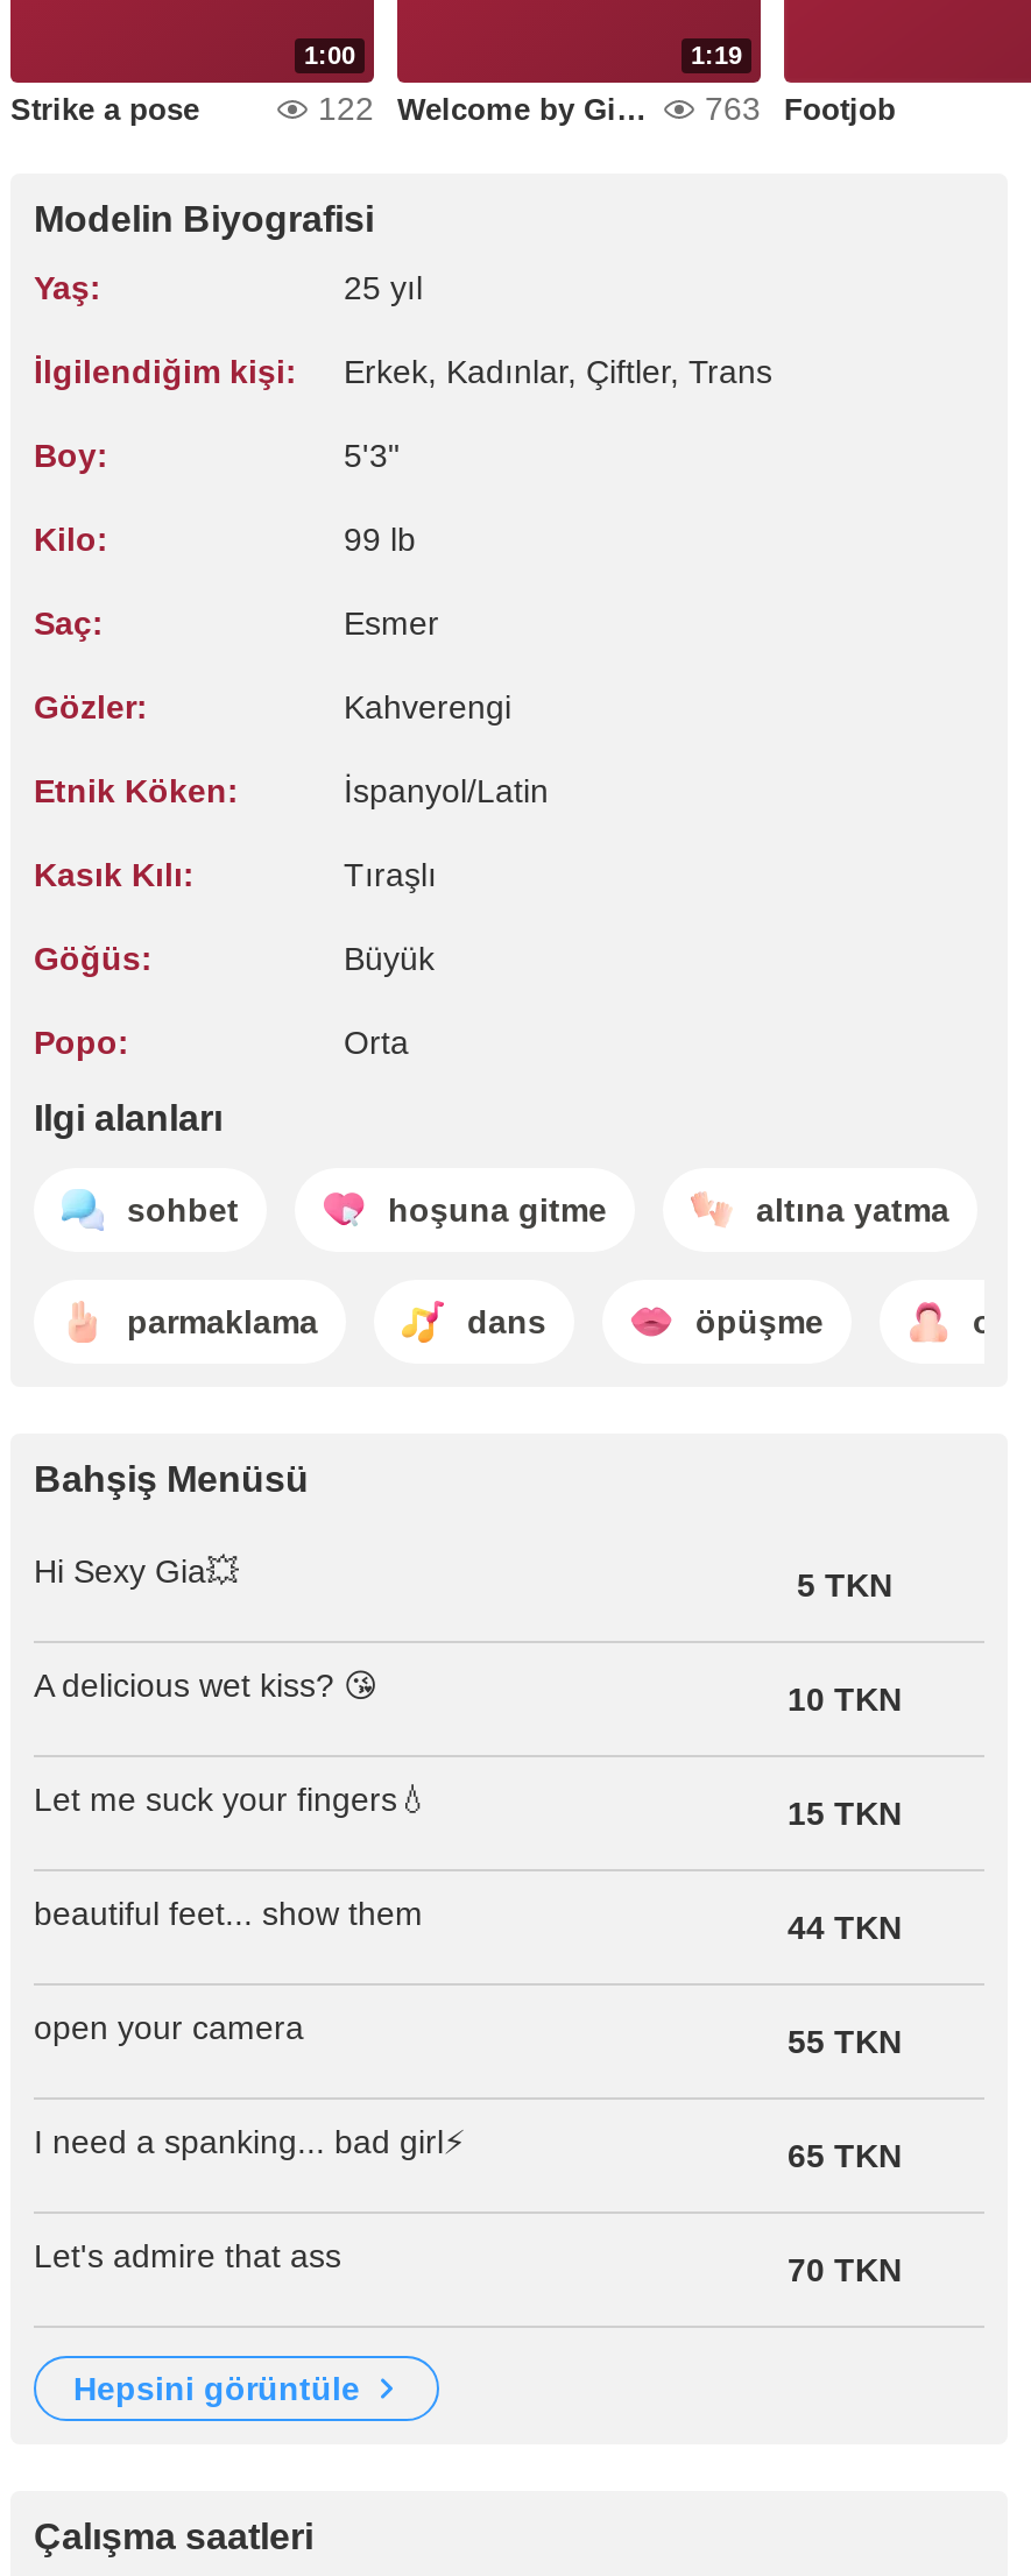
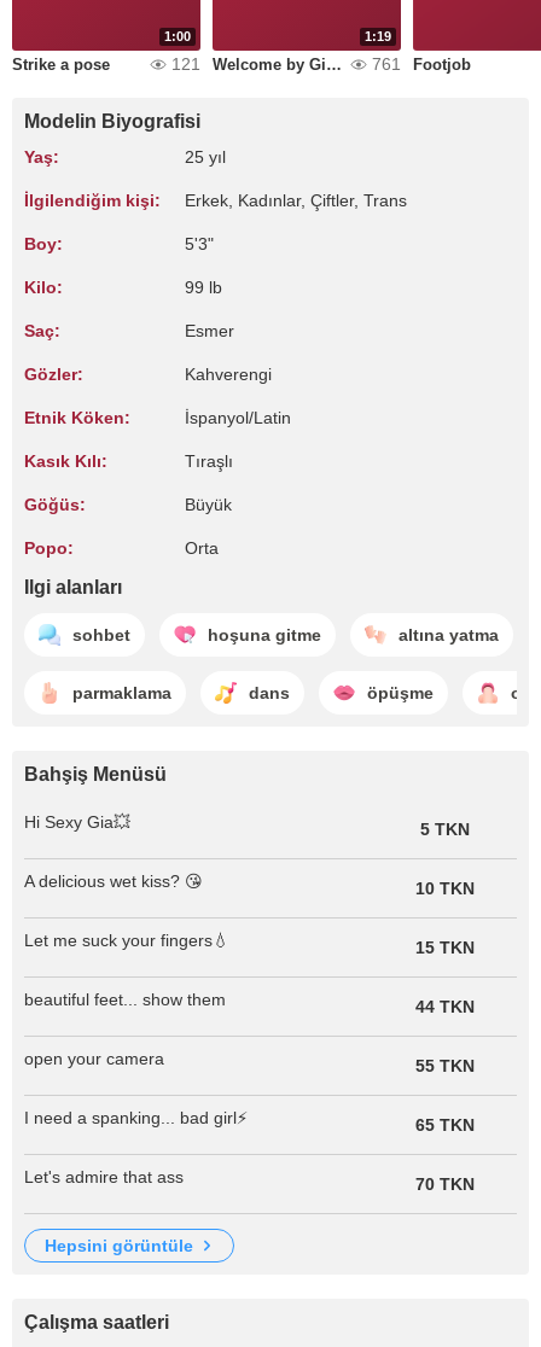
[318,90,374,127] 122 -> [171,54,200,74] 121
[705,90,761,127] 763 -> [372,54,401,74] 761

